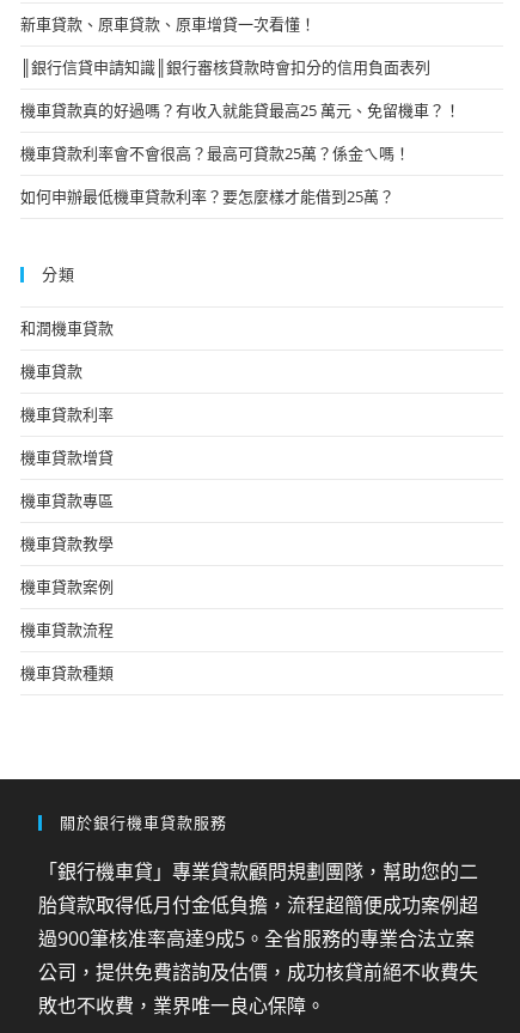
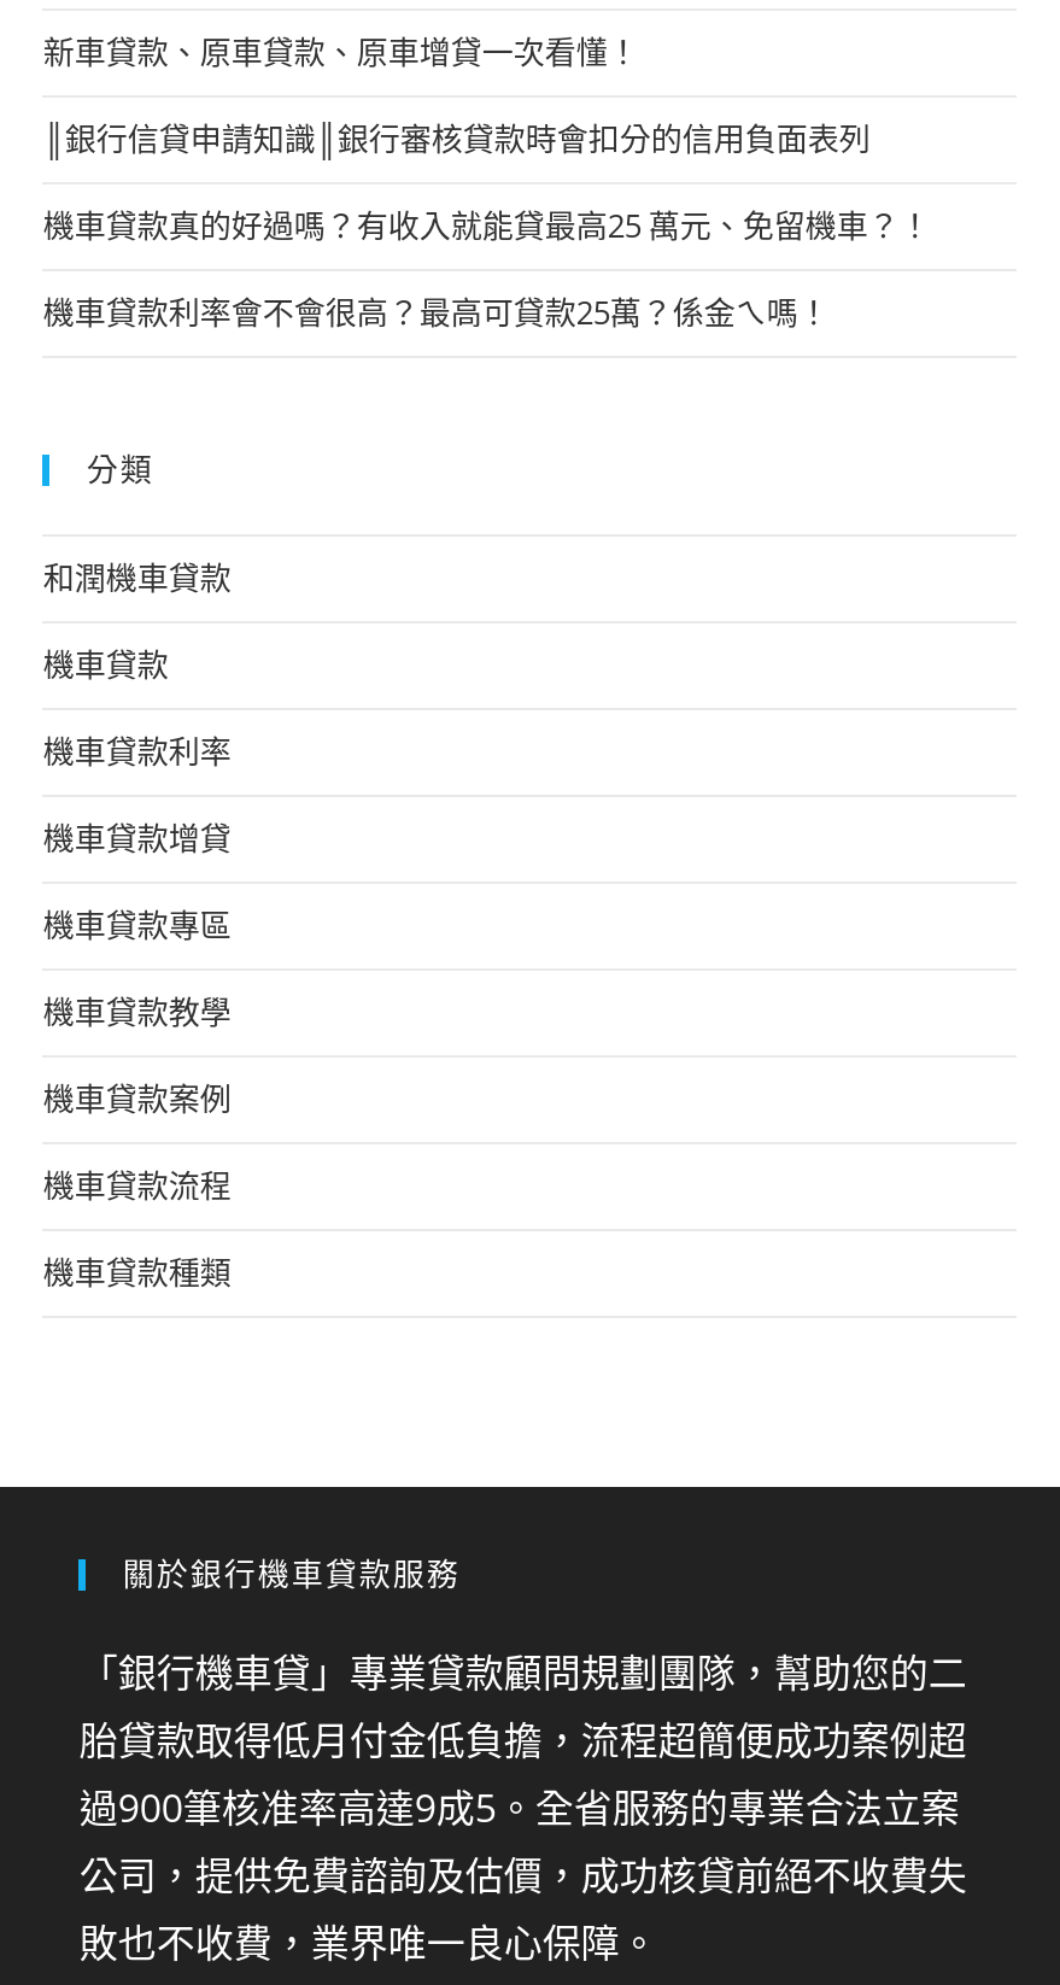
[21,186,395,207] 如何申辦最低機車貸款利率？要怎麼樣才能借到25萬？ -> none

